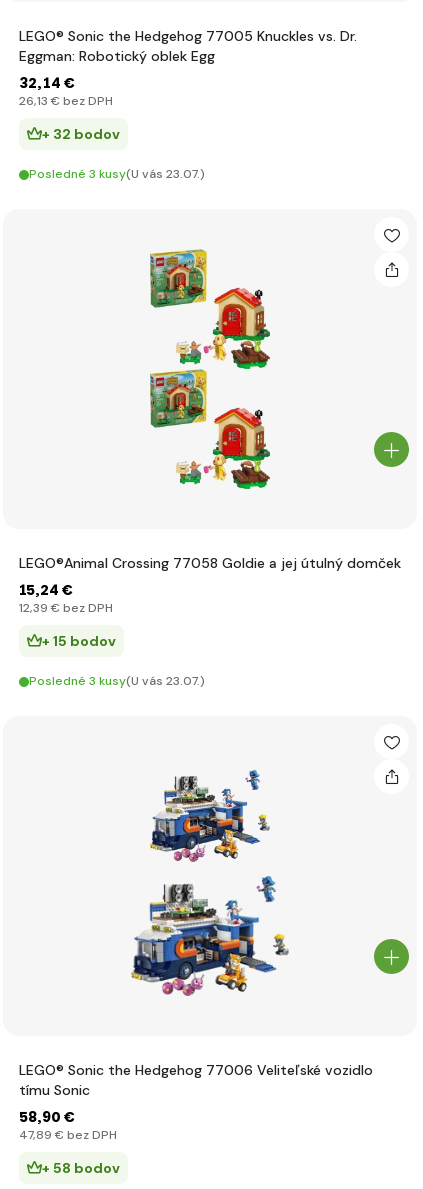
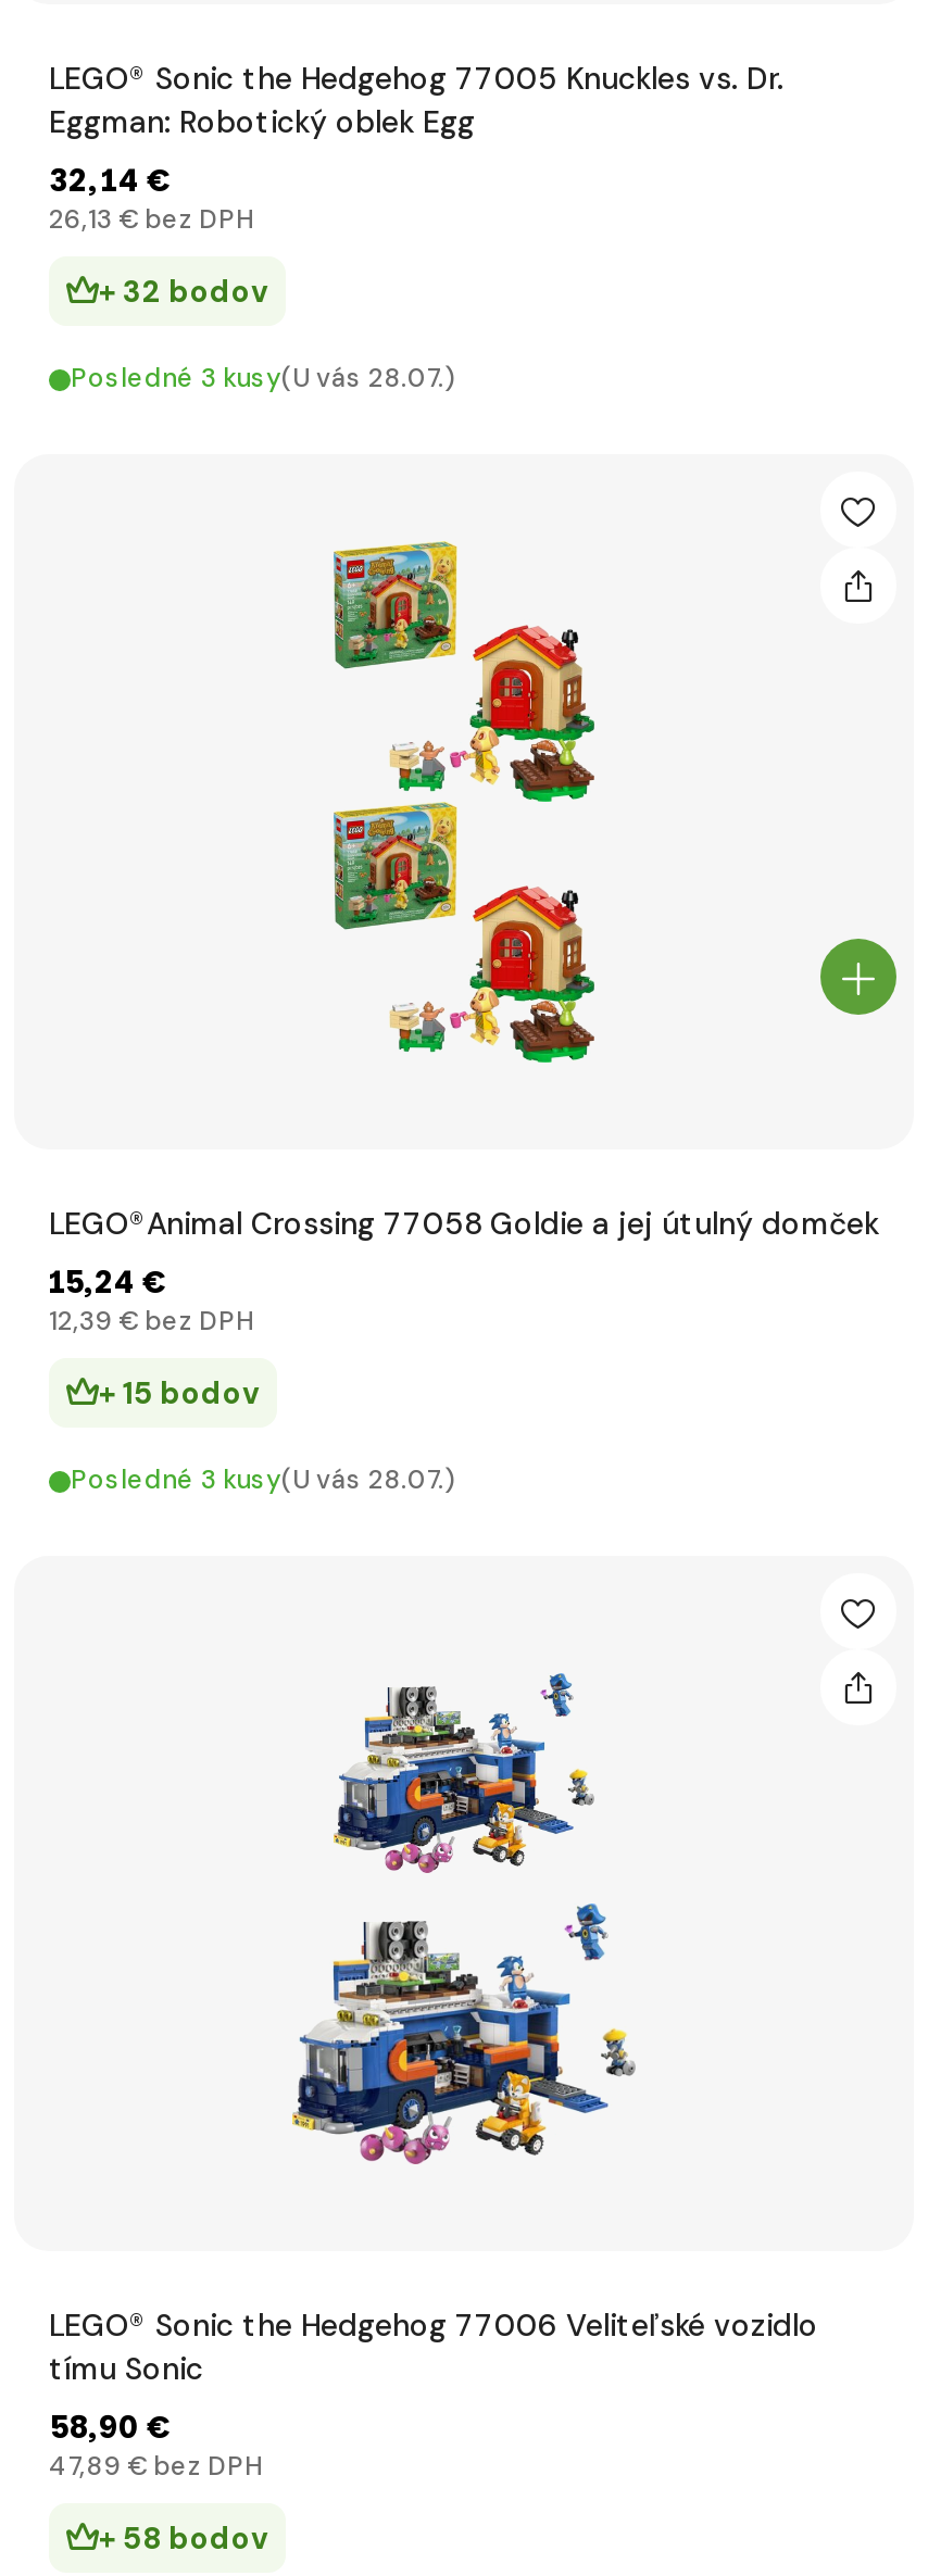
[29,166,205,182] Posledné 3 kusy(U vás 23.07.) -> [71,361,455,395] Posledné 3 kusy(U vás 28.07.)
[29,673,205,689] Posledné 3 kusy(U vás 23.07.) -> [71,1462,455,1497] Posledné 3 kusy(U vás 28.07.)
[373,938,410,975] [image] -> none

